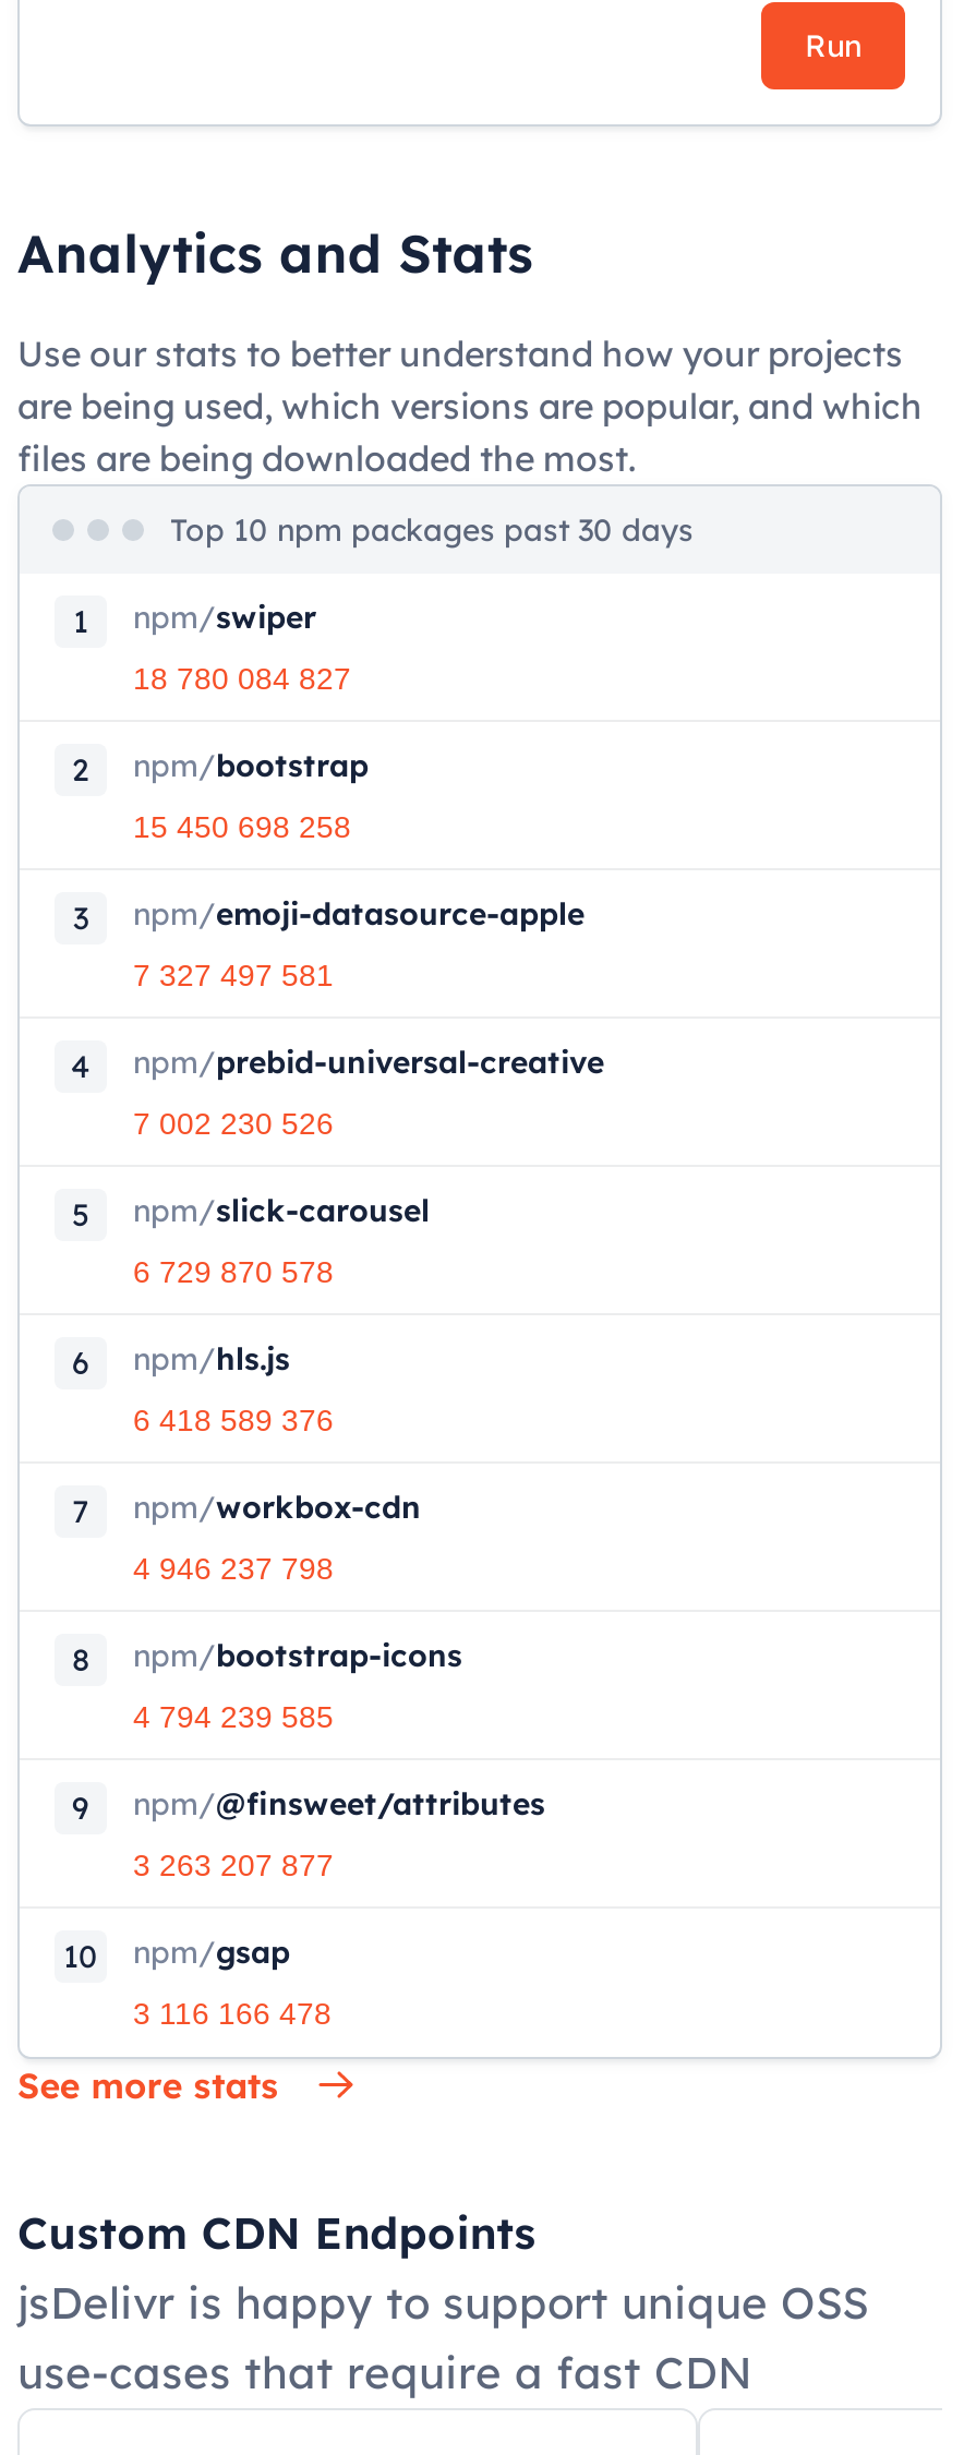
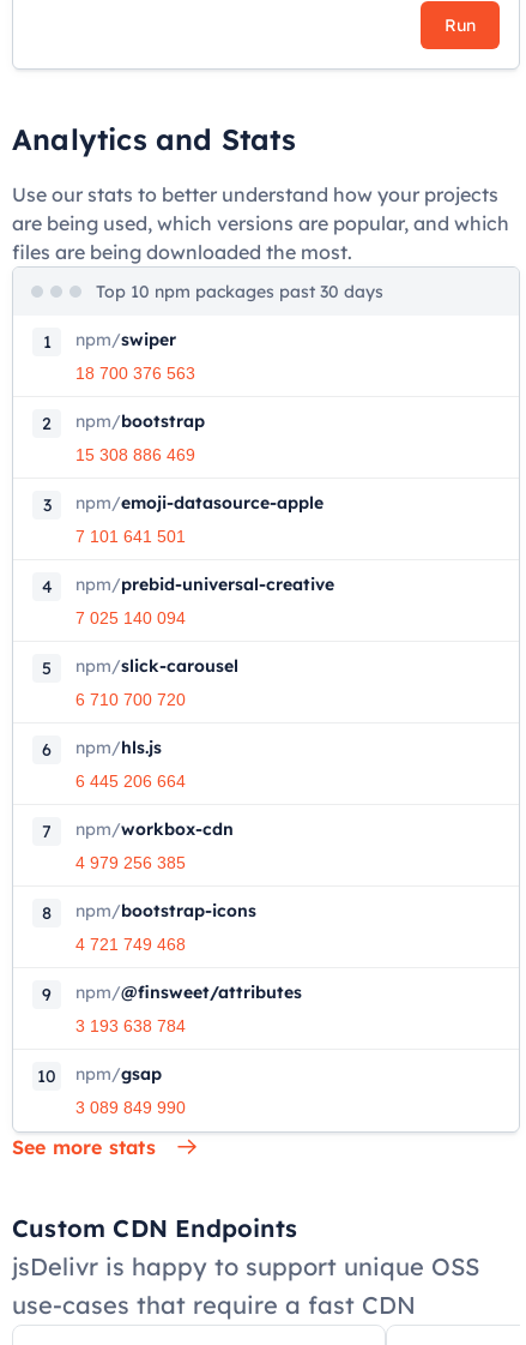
[133,661,351,696] 18 780 084 827 -> [75,364,195,383] 18 700 376 563
[133,809,351,844] 15 450 698 258 -> [75,445,195,464] 15 308 886 469
[133,958,334,992] 7 327 497 581 -> [75,527,186,546] 7 101 641 501
[133,1106,334,1141] 7 002 230 526 -> [75,608,186,628] 7 025 140 094
[133,1254,334,1289] 6 729 870 578 -> [75,690,186,709] 6 710 700 720
[133,1403,334,1437] 6 418 589 376 -> [75,771,186,791] 6 445 206 664
[133,1551,334,1586] 4 946 237 798 -> [75,853,186,872] 4 979 256 385
[133,1699,334,1734] 4 794 239 585 -> [75,935,186,954] 4 721 749 468
[133,1848,334,1882] 3 263 207 877 -> [75,1016,186,1035] 3 193 638 784
[133,1996,332,2031] 3 116 166 478 -> [75,1098,186,1117] 3 089 849 990

